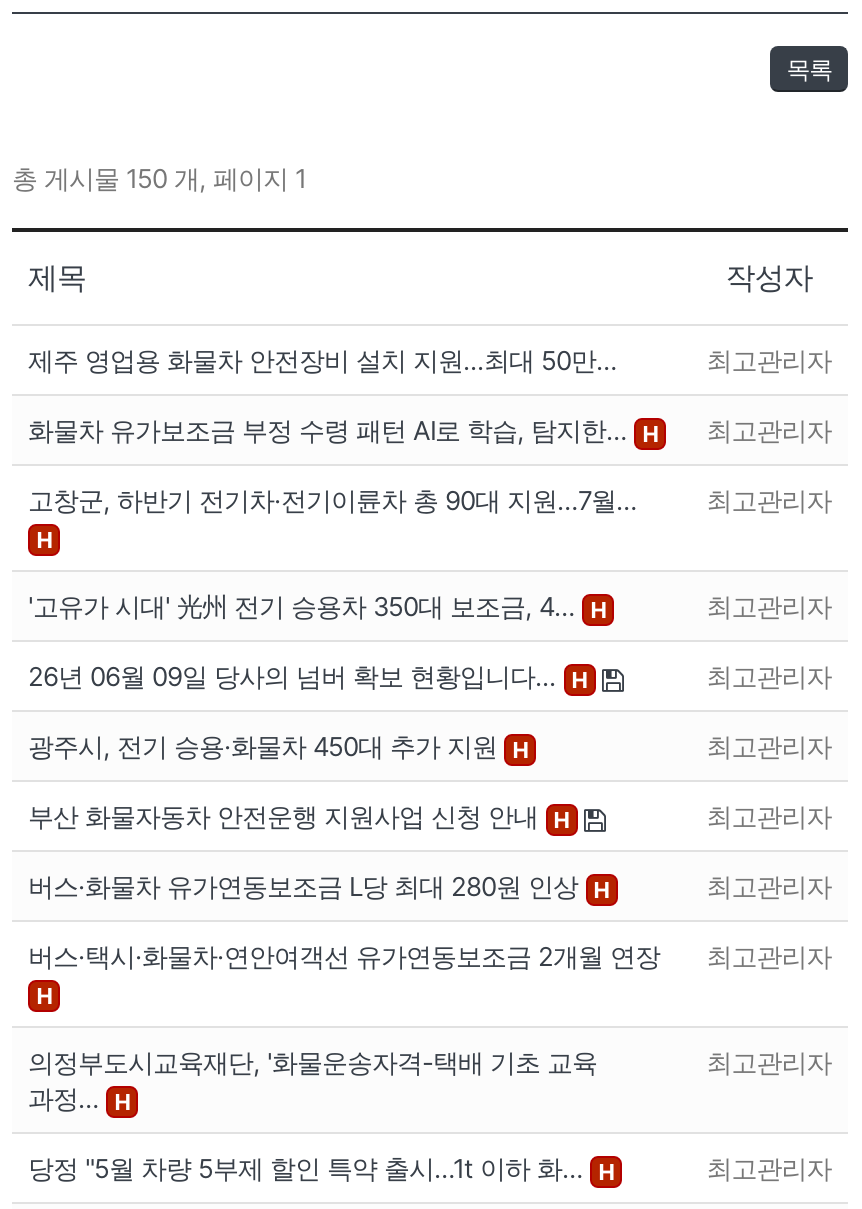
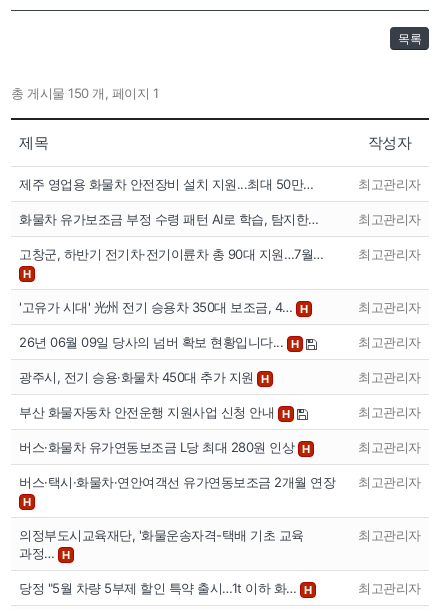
[28,414,658,447] 화물차 유가보조금 부정 수령 패턴 AI로 학습, 탐지한… H -> [19,211,318,227] 화물차 유가보조금 부정 수령 패턴 AI로 학습, 탐지한…

